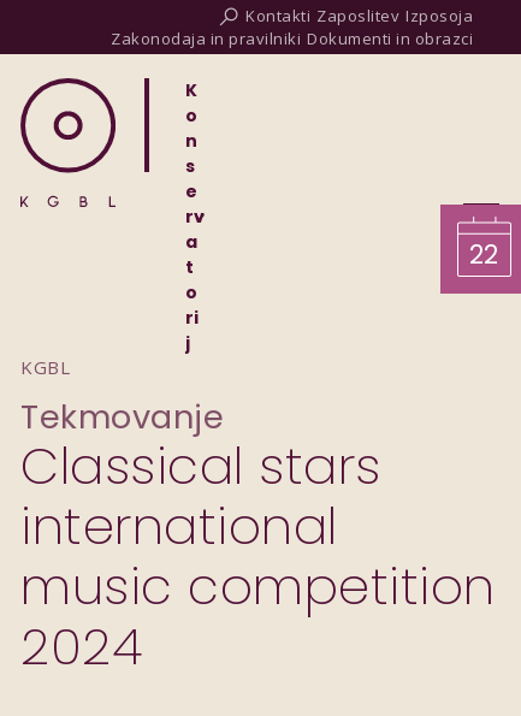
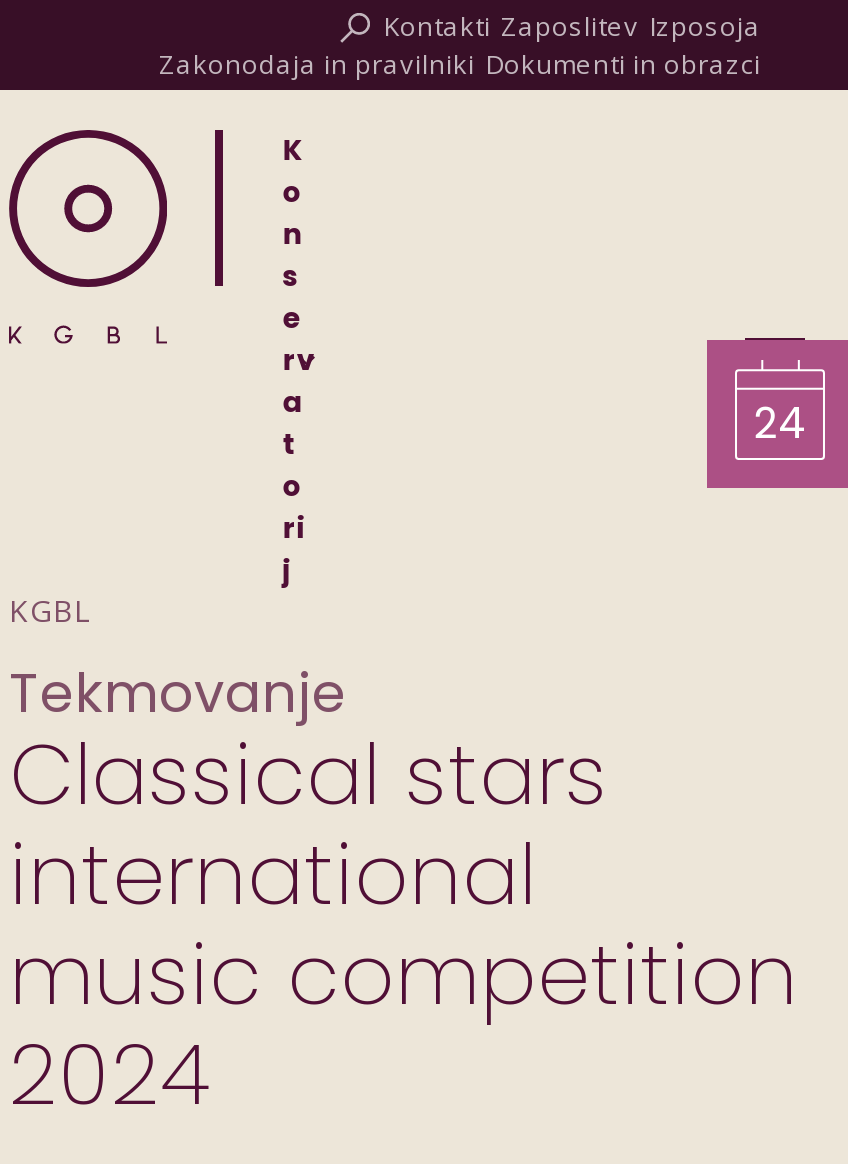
[470,237,499,272] 22 -> [754,394,806,452] 24

